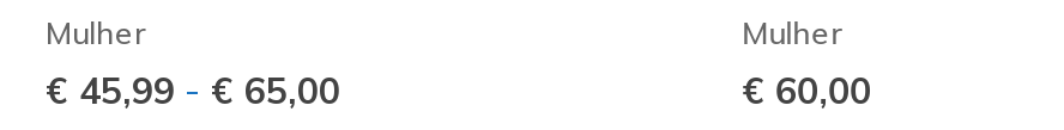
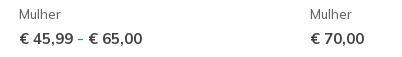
[742,67,872,113] € 60,00 -> [310,29,364,48] € 70,00

